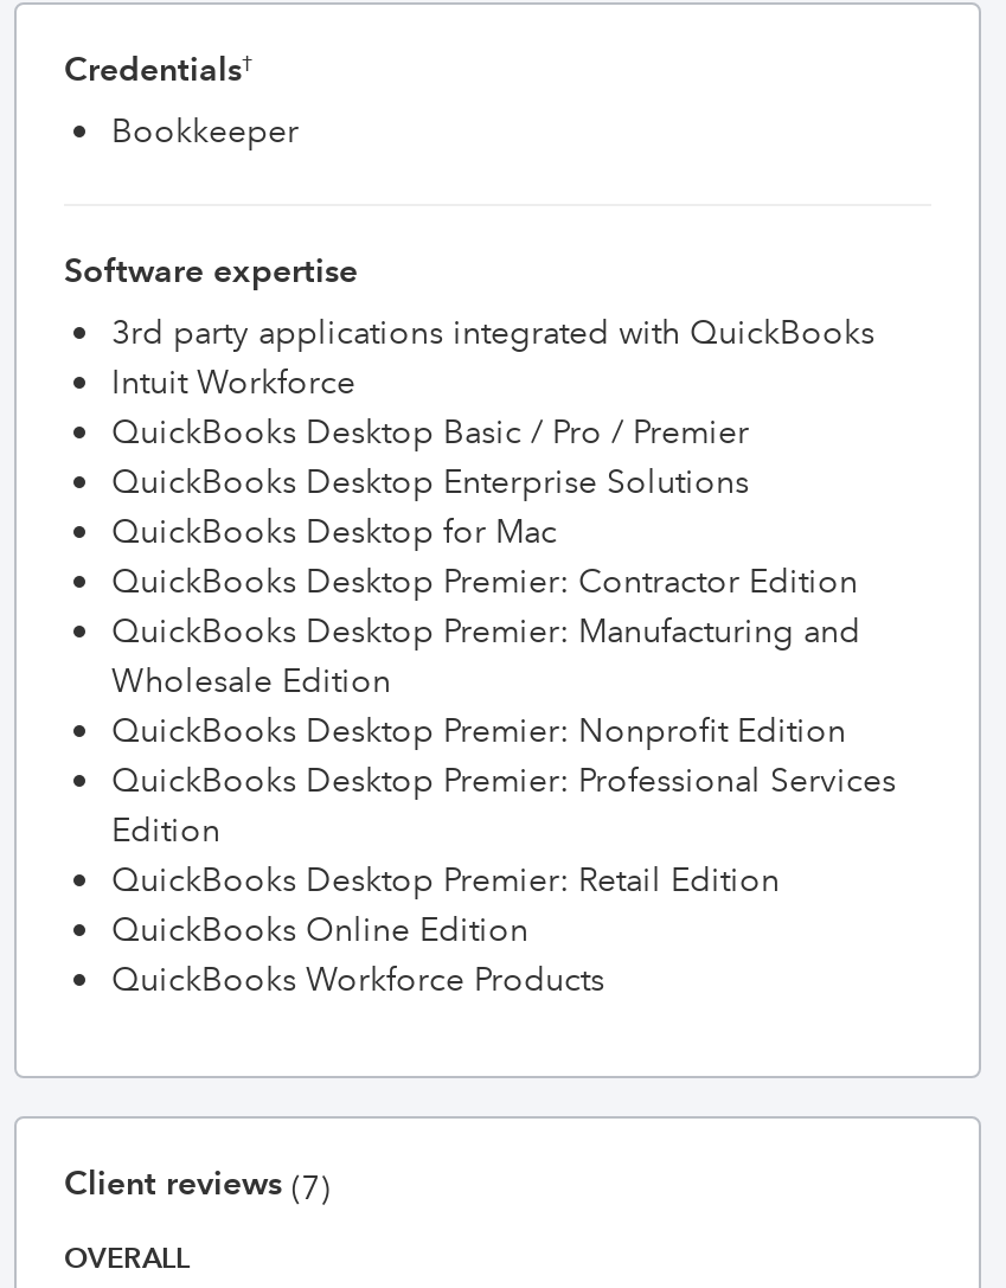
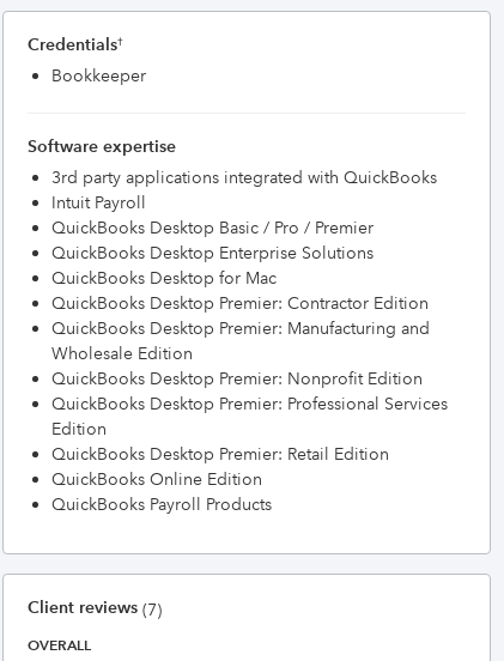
[111,360,355,403] Intuit Workforce -> [51,192,146,213] Intuit Payroll
[111,957,604,1000] QuickBooks Workforce Products -> [51,493,272,515] QuickBooks Payroll Products

